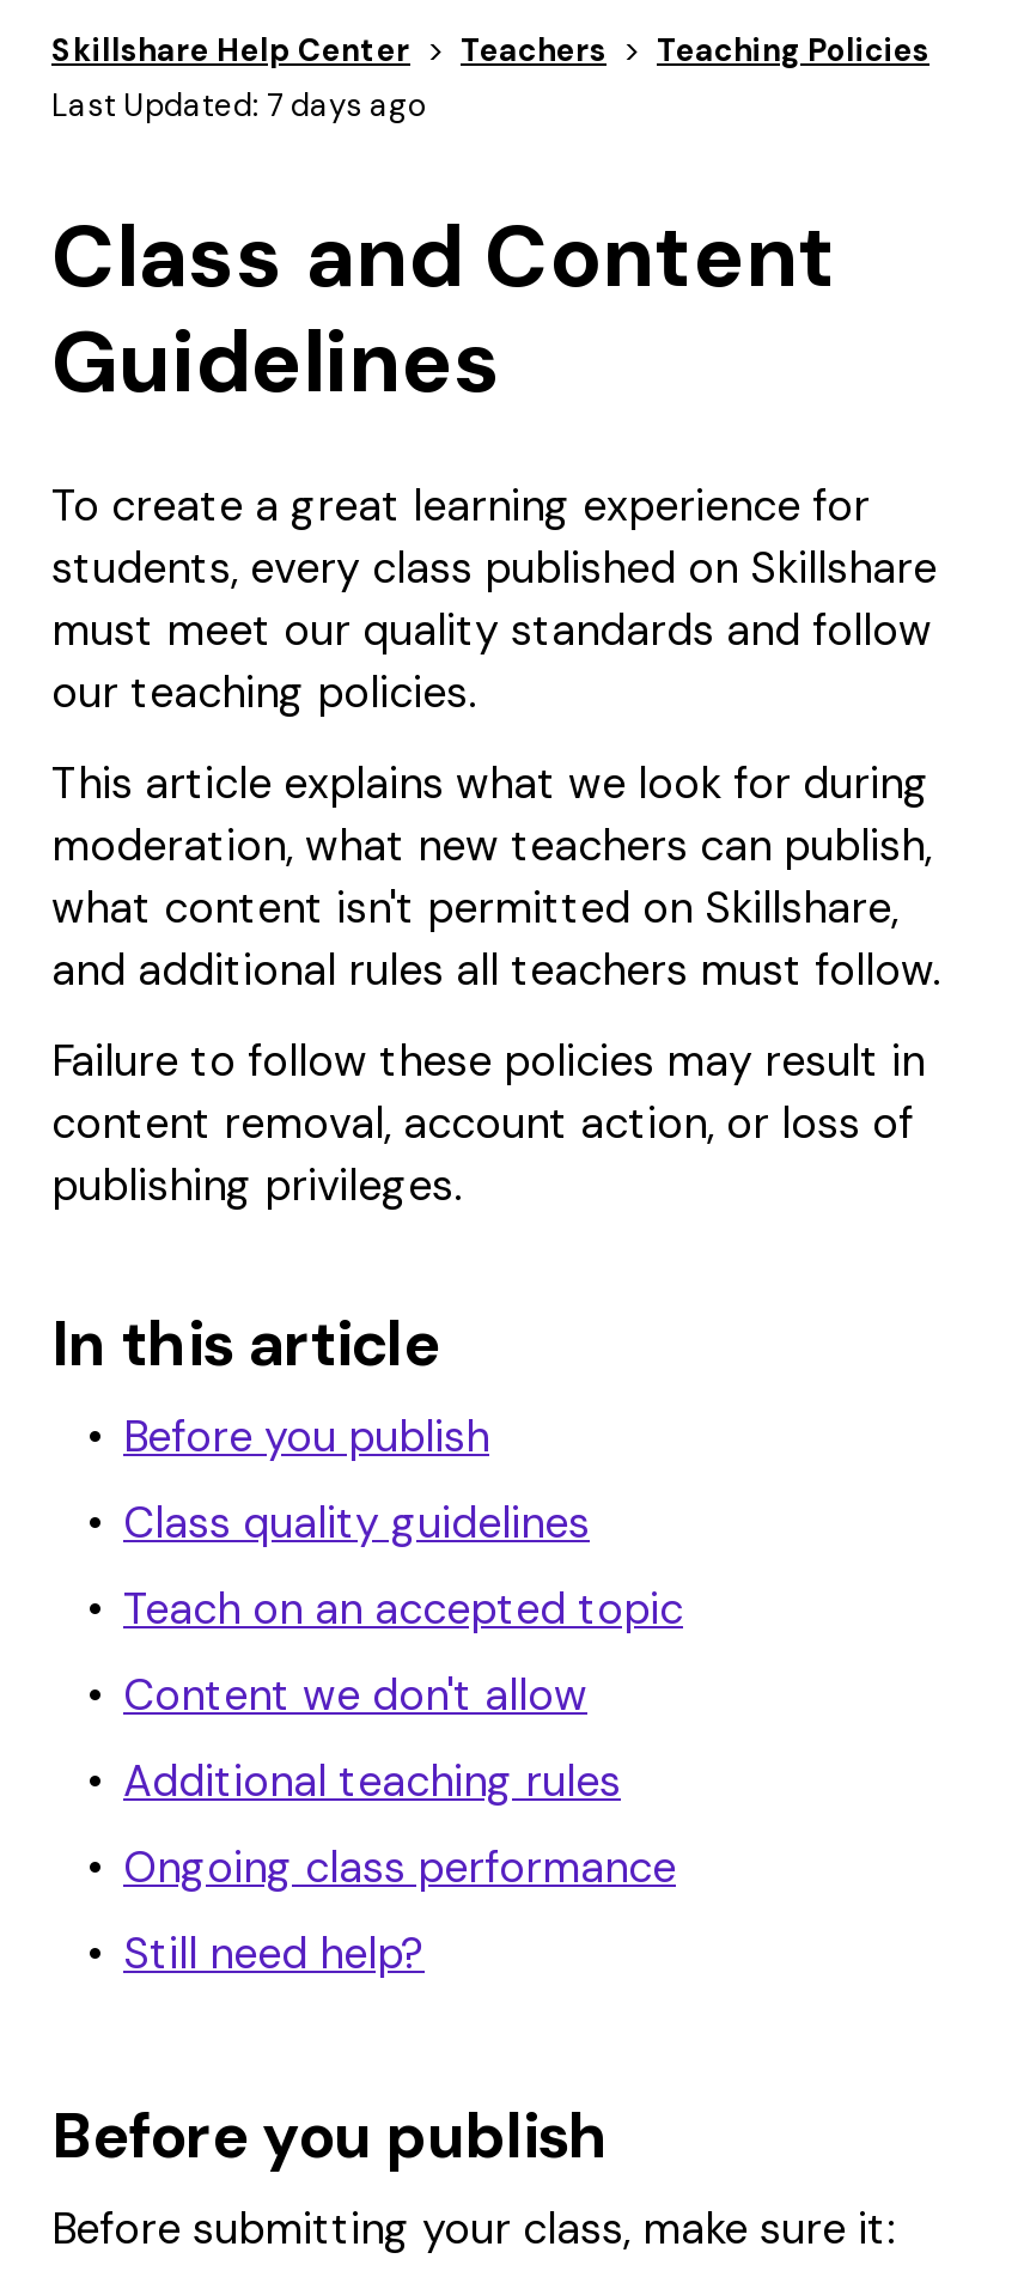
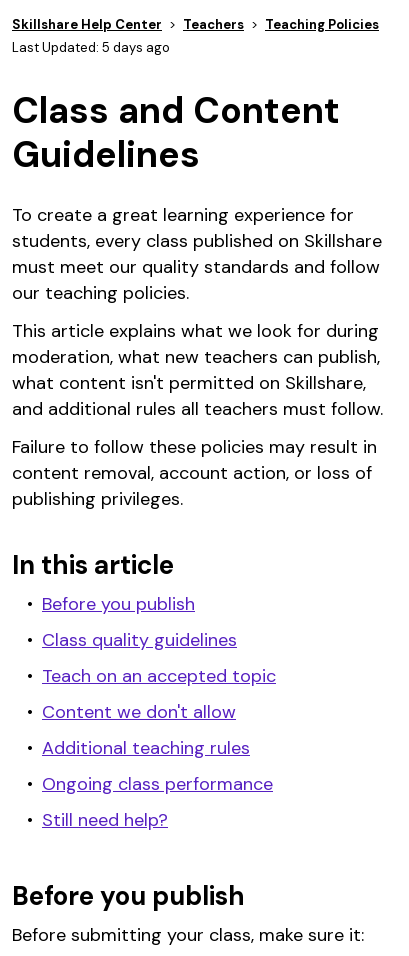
[51,86,427,127] Last Updated: 7 days ago -> [12,39,170,56] Last Updated: 5 days ago

